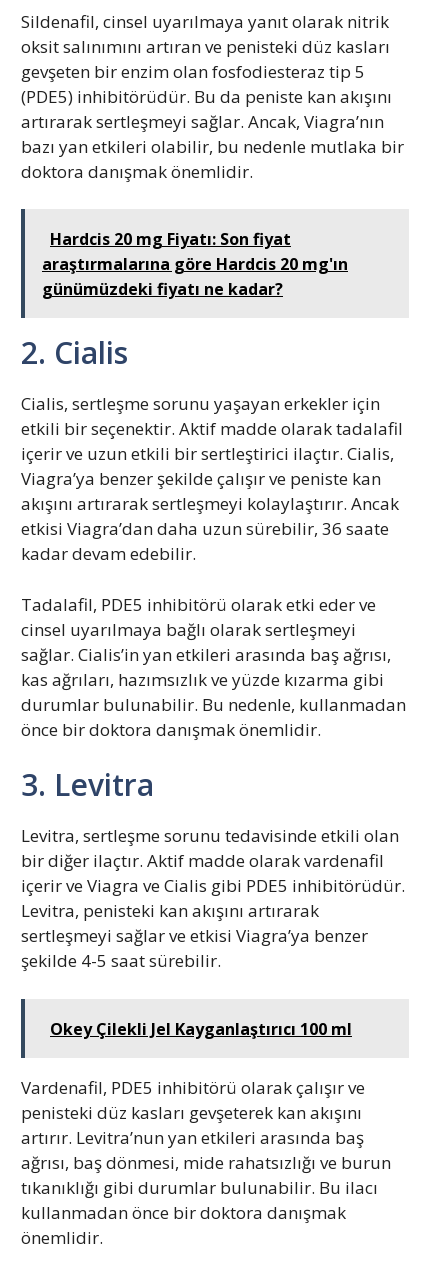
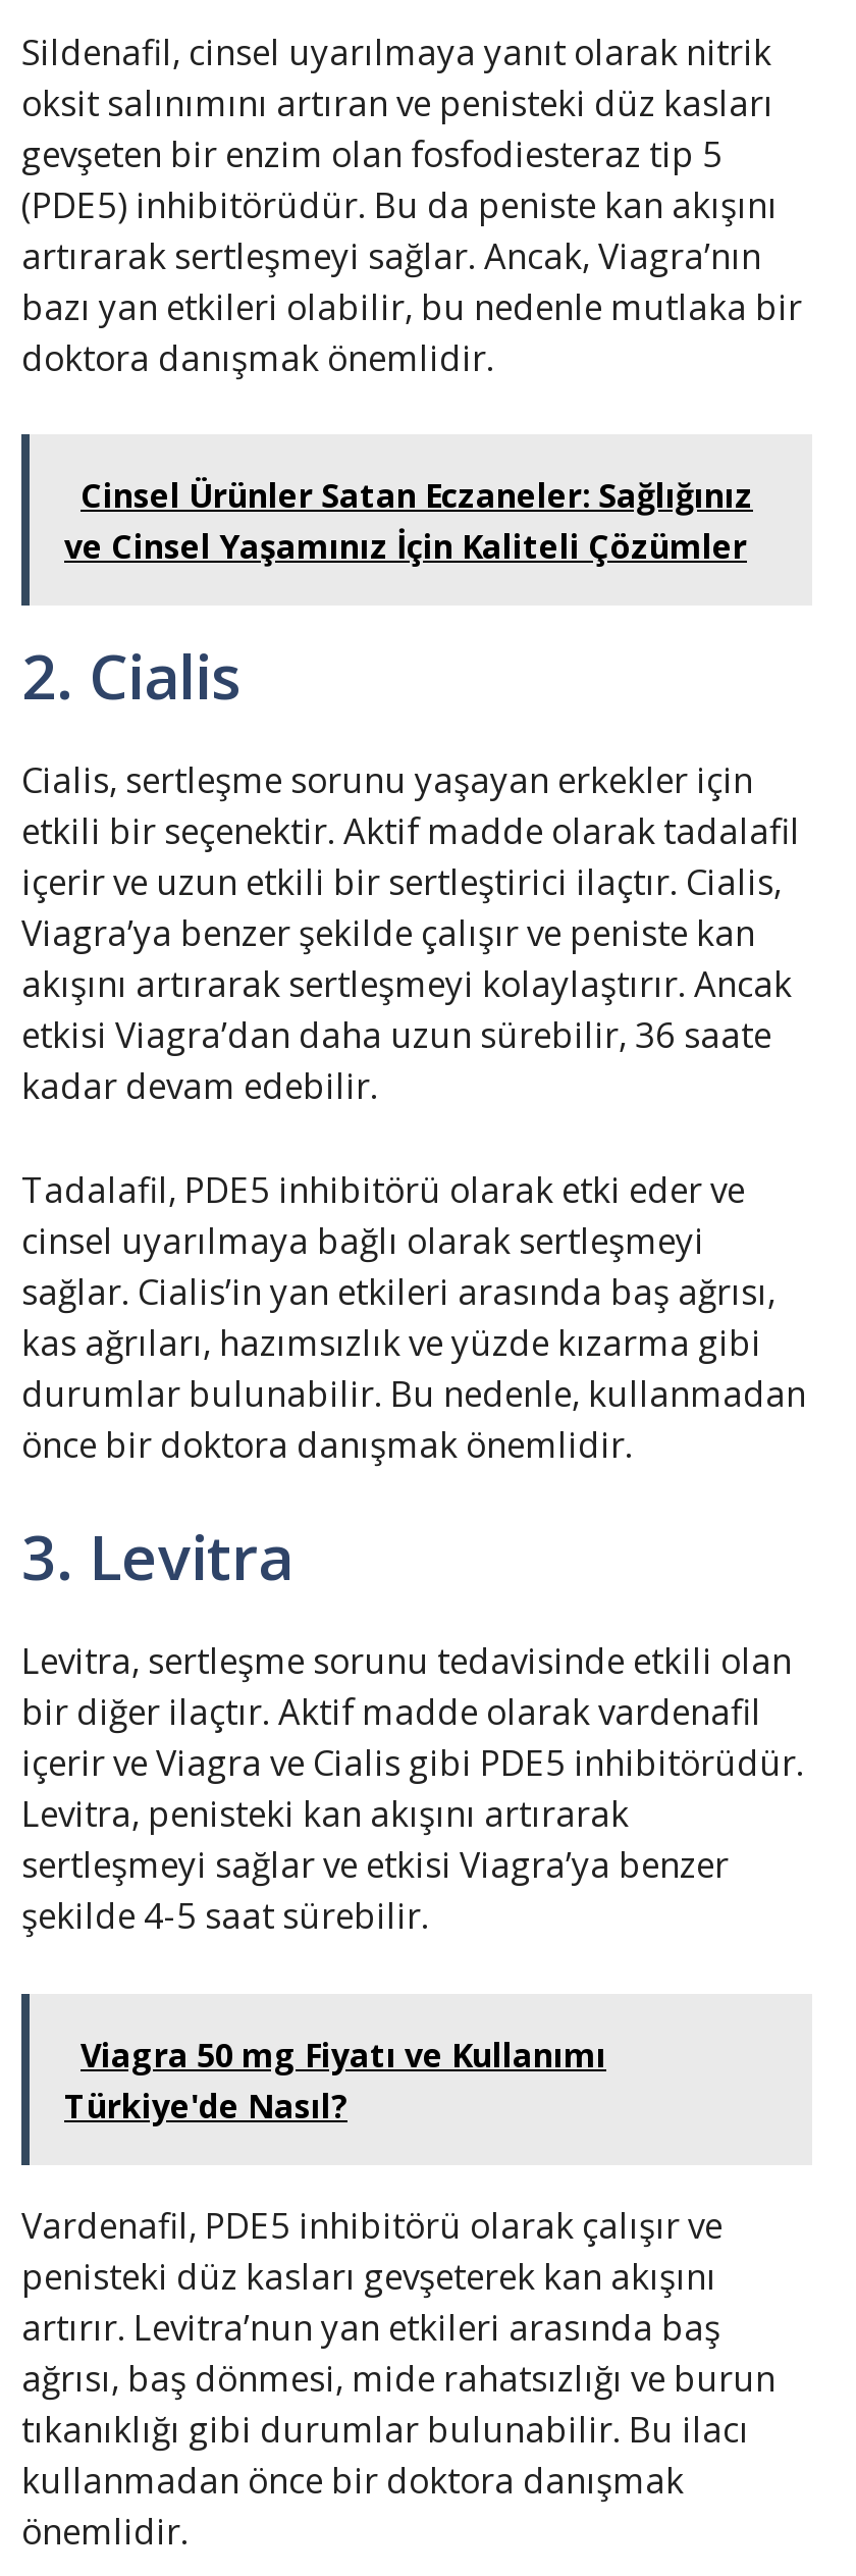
[42,228,348,300] Hardcis 20 mg Fiyatı: Son fiyat | araştırmalarına göre Hardcis 20 mg'ın | günümüzdeki fiyatı ne kadar? -> [64,473,753,569] Cinsel Ürünler Satan Eczaneler: Sağlığınız | ve Cinsel Yaşamınız İçin Kaliteli Çözümler
moved [21,332,406,972] -> [21,634,806,1939]: 2. Cialis | Cialis, sertleşme sorunu yaşayan erkekler için | etkili bir seçenektir. Aktif madde olarak tadalafil | ... | sertleşmeyi sağlar ve etkisi Viagra’ya benzer | şekilde 4-5 saat sürebilir.
[50,1017,352,1039] Okey Çilekli Jel Kayganlaştırıcı 100 ml -> [64,2032,606,2127] Viagra 50 mg Fiyatı ve Kullanımı | Türkiye'de Nasıl?

